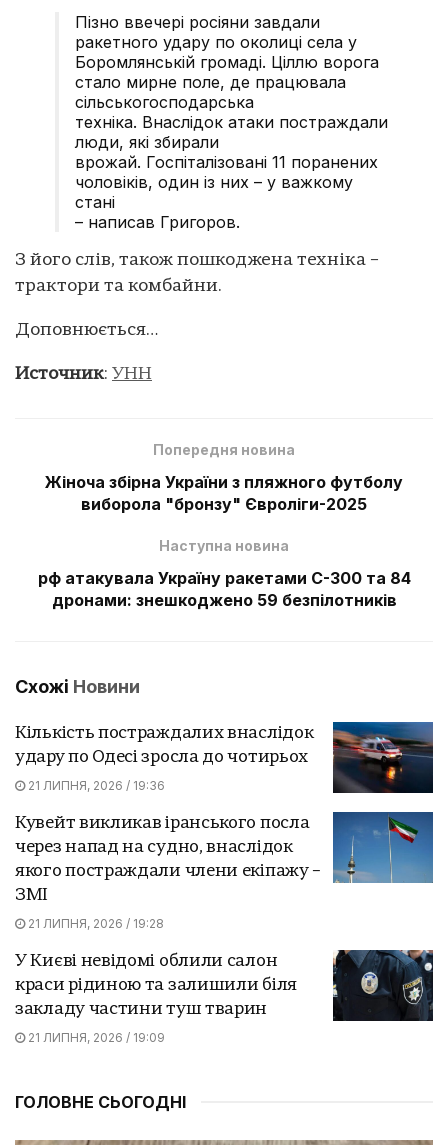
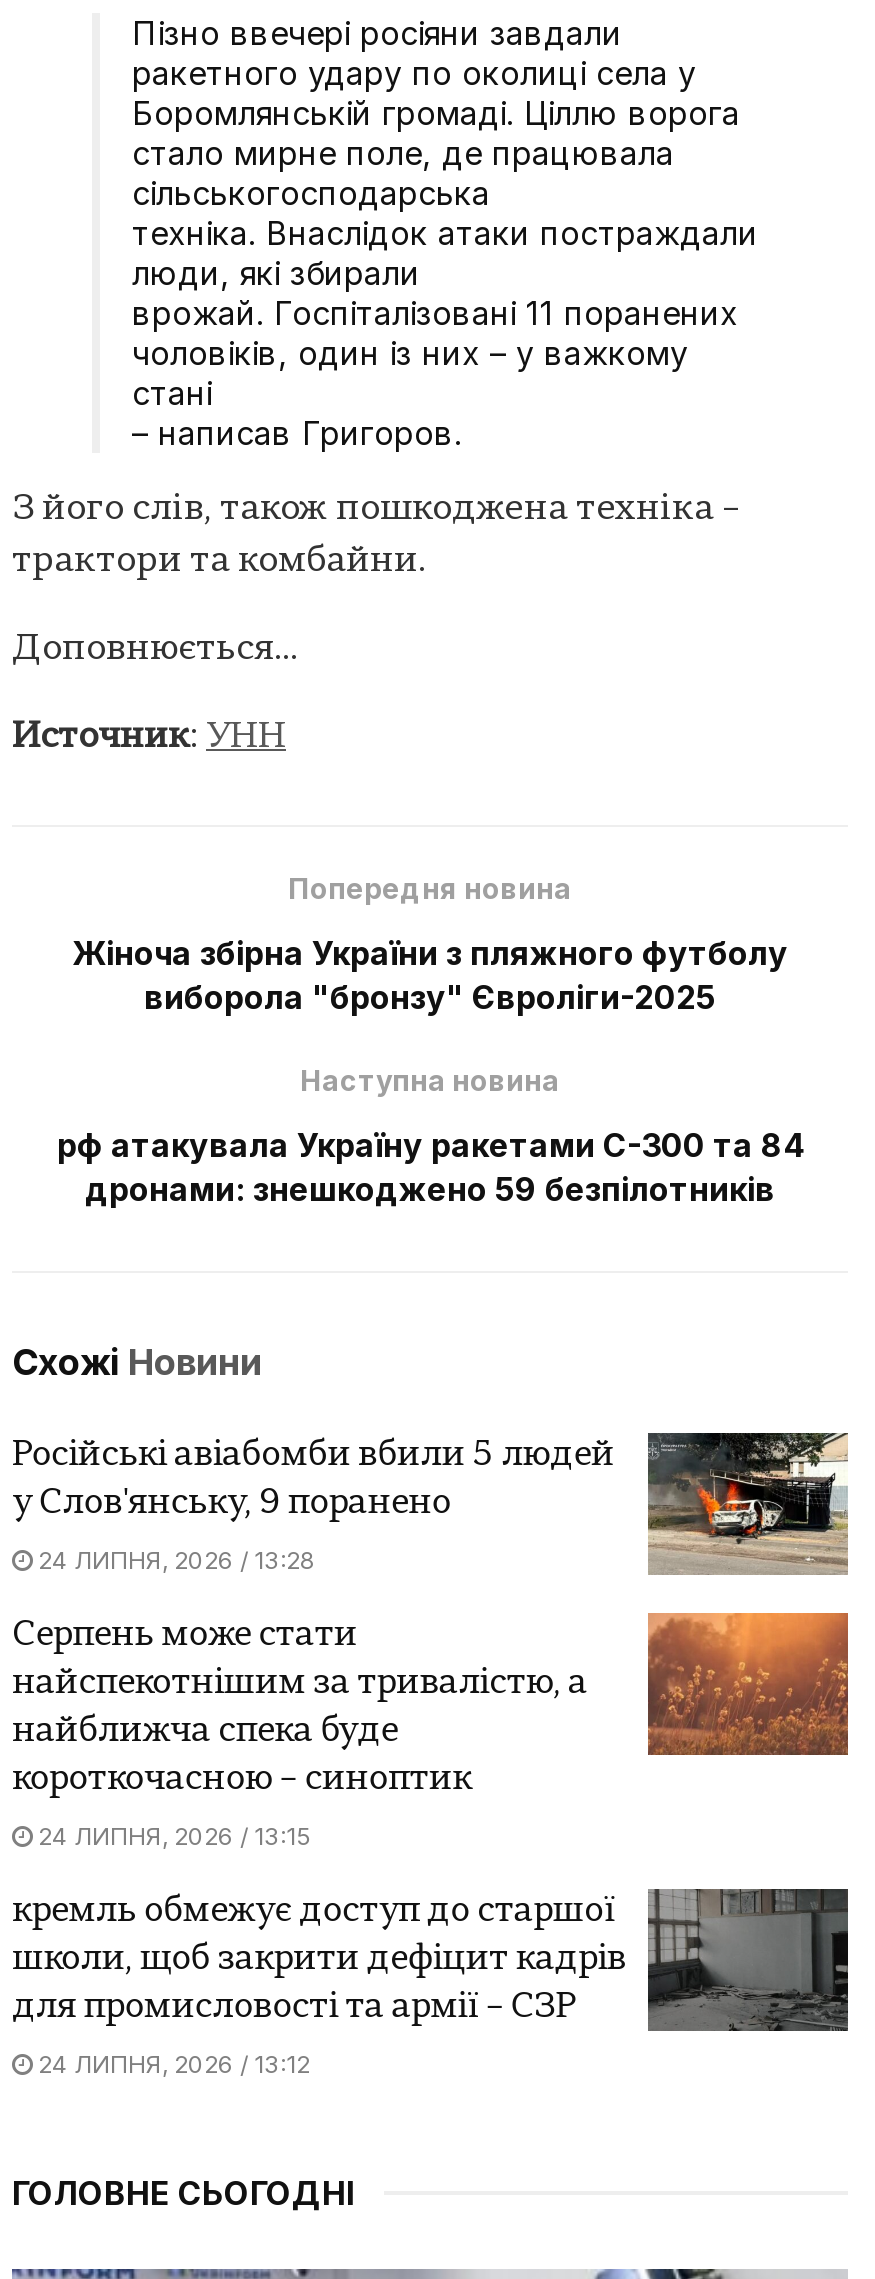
[15,721,434,793] [image] | Кількість постраждалих внаслідок | удару по Одесі зросла до чотирьох -> [12,1431,850,1573] [image] | Російські авіабомби вбили 5 людей | у Слов'янську, 9 поранено
[25,778,165,793] 21 ЛИПНЯ, 2026 / 19:36 -> [32,1545,316,1575] 24 ЛИПНЯ, 2026 / 13:28
[15,811,434,904] [image] | Кувейт викликав іранського посла | через напад на судно, внаслідок | якого постраждали члени екіпажу – | ЗМІ -> [12,1611,850,1797] [image] | Серпень може стати | найспекотнішим за тривалістю, а | найближча спека буде | короткочасною – синоптик
[25,916,164,931] 21 ЛИПНЯ, 2026 / 19:28 -> [32,1821,310,1851] 24 ЛИПНЯ, 2026 / 13:15
[15,949,433,1022] [image] | У Києві невідомі облили салон | краси рідиною та залишили біля | закладу частини туш тварин -> [12,1887,848,2033] [image] | кремль обмежує доступ до старшої | школи, щоб закрити дефіцит кадрів | для промисловості та армії – СЗР
[25,1030,165,1045] 21 ЛИПНЯ, 2026 / 19:09 -> [32,2049,310,2079] 24 ЛИПНЯ, 2026 / 13:12

